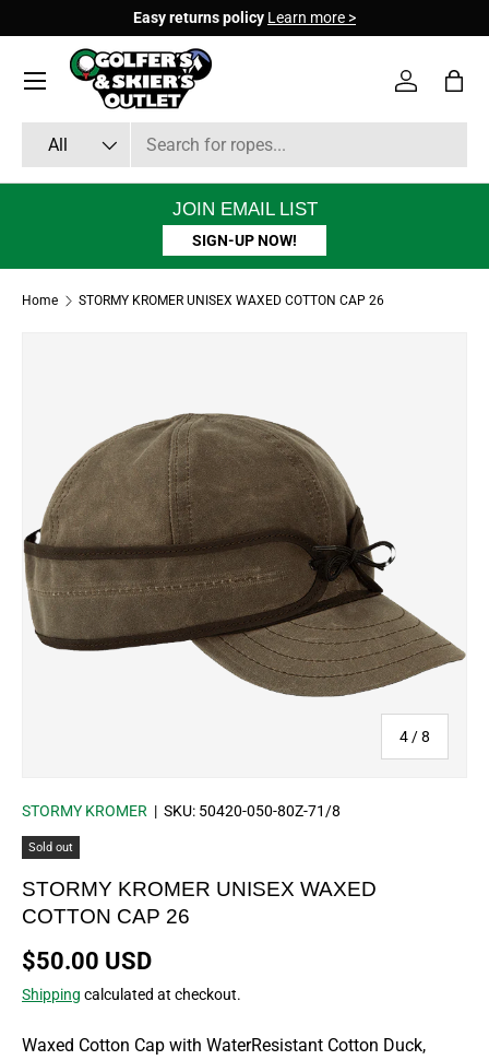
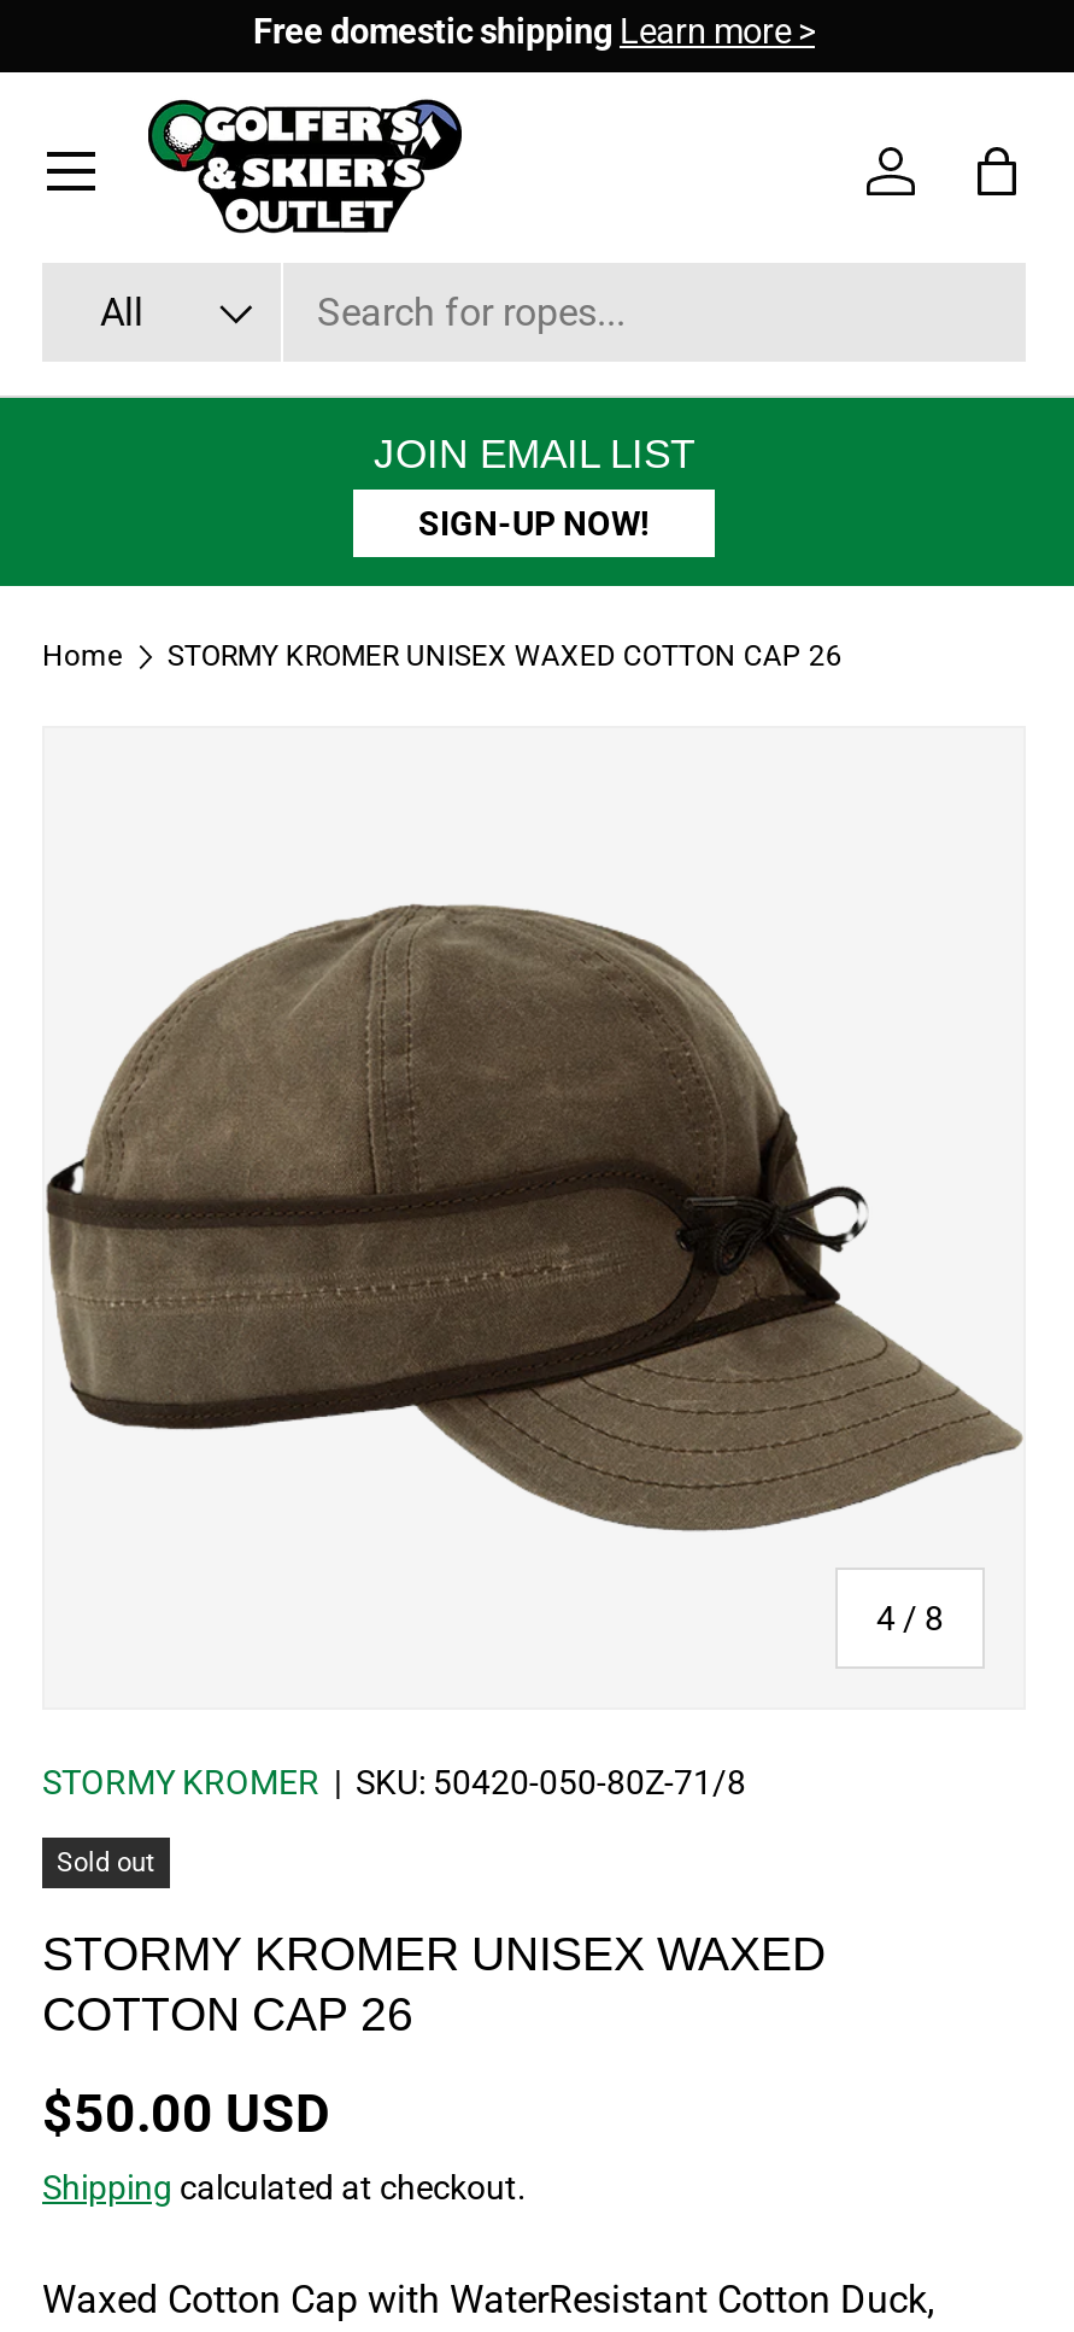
[133,9,356,27] Easy returns policy Learn more > -> [253,12,815,53] Free domestic shipping Learn more >

